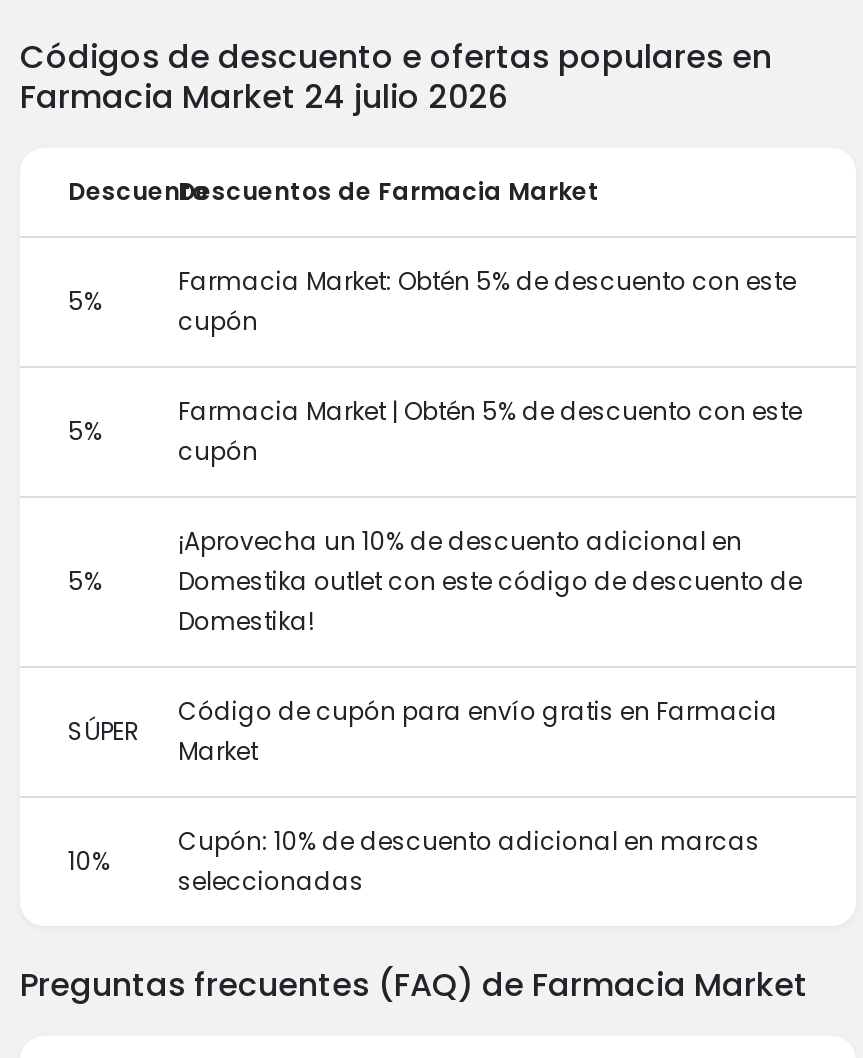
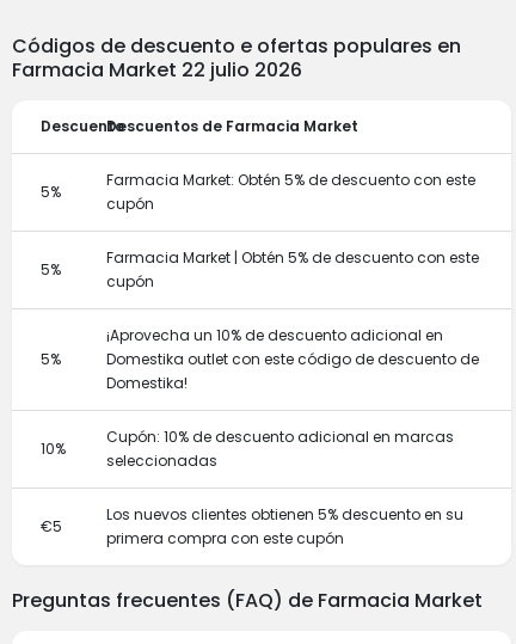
[20,74,508,120] Farmacia Market 24 julio 2026 -> [12,56,302,84] Farmacia Market 22 julio 2026
[178,694,778,768] Código de cupón para envío gratis en Farmacia | Market -> none
[68,714,140,748] SÚPER -> none
moved [68,824,760,898] -> [41,427,454,471]: 10% | Cupón: 10% de descuento adicional en marcas | seleccionadas
none -> [41,516,62,536] €5
none -> [106,504,463,548] Los nuevos clientes obtienen 5% descuento en su | primera compra con este cupón

